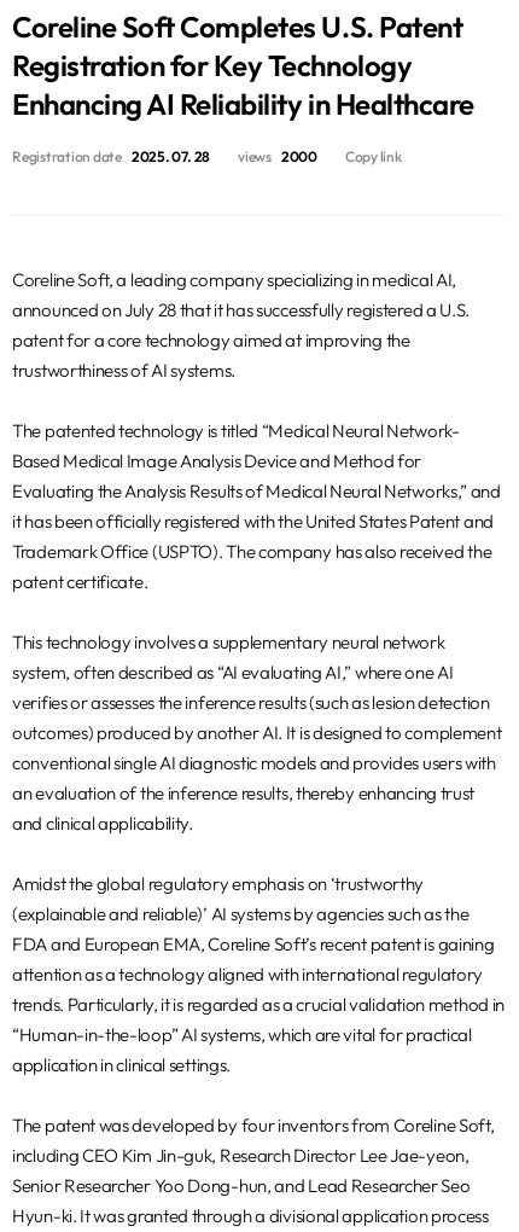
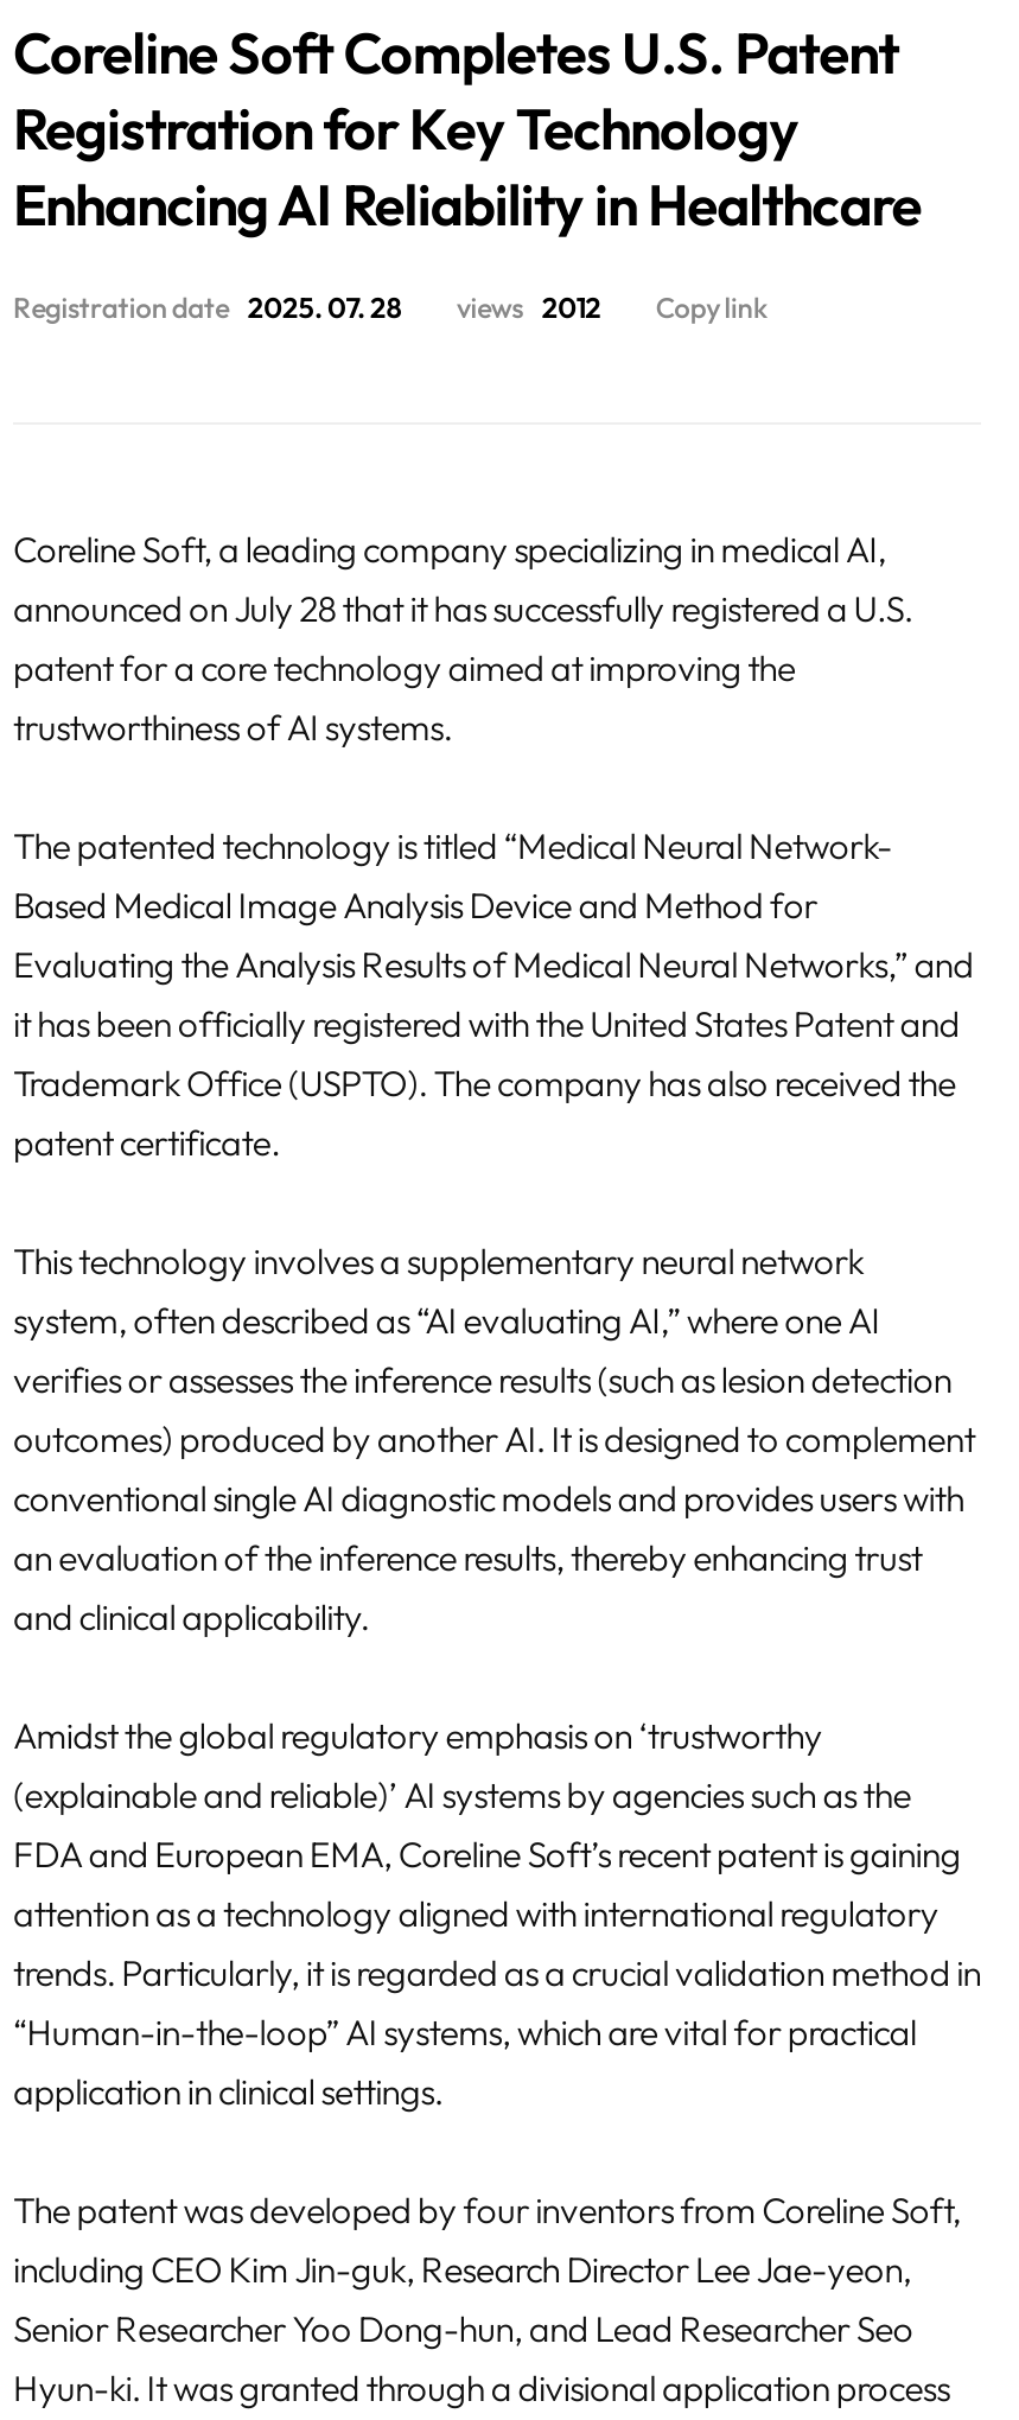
[238,147,317,165] views 2000 -> [457,289,601,325] views 2012

